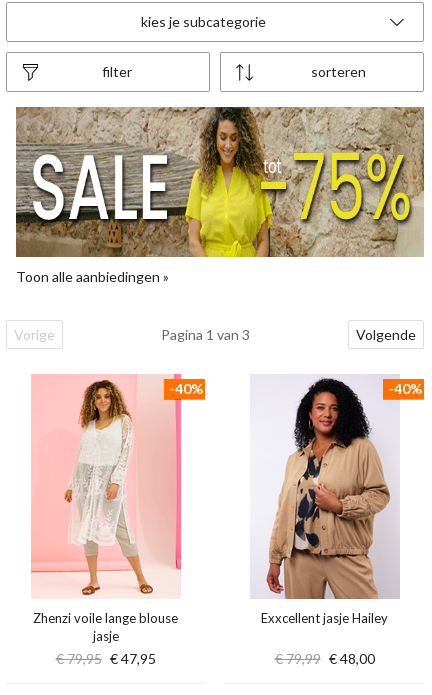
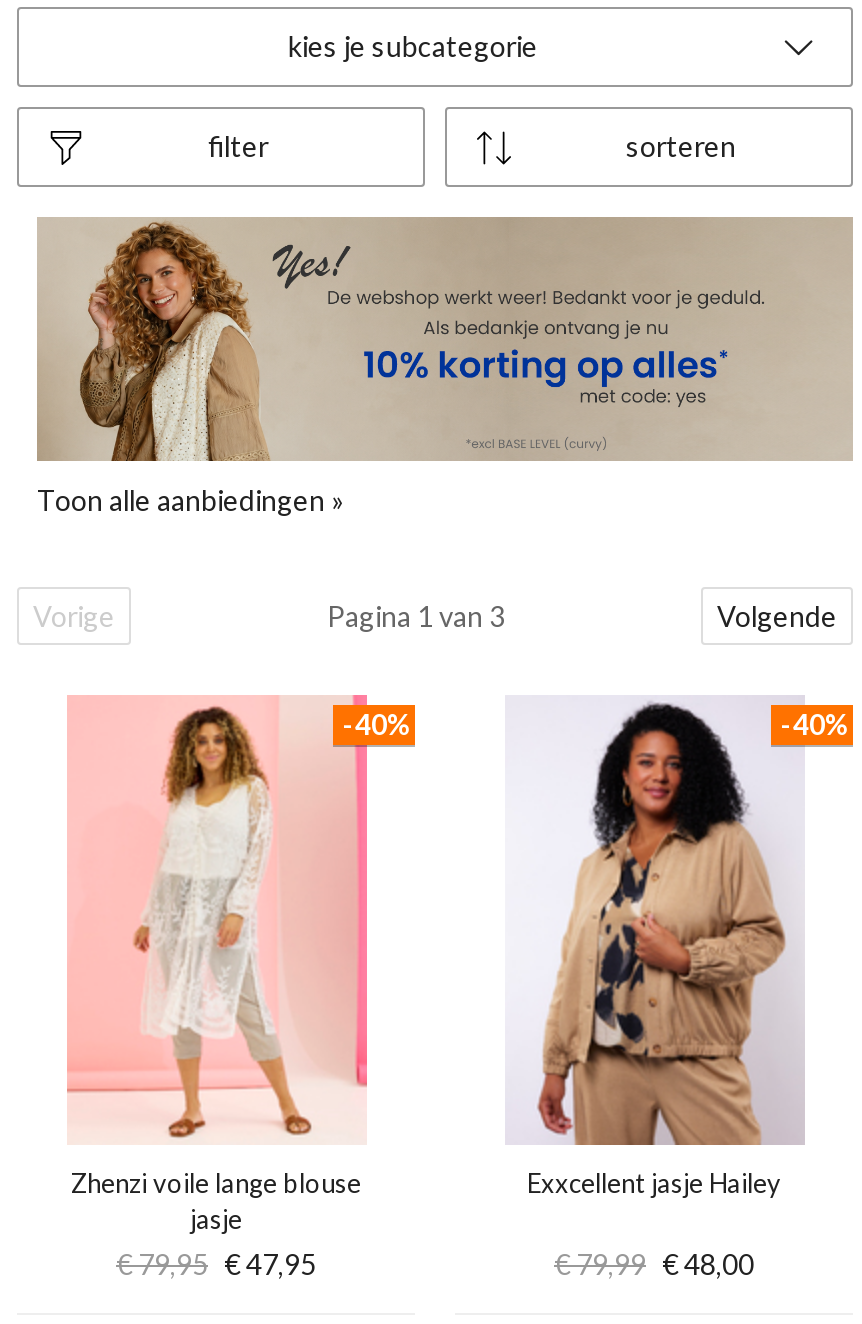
[16,107,424,258] [image] -> [39,219,851,461] [image]

